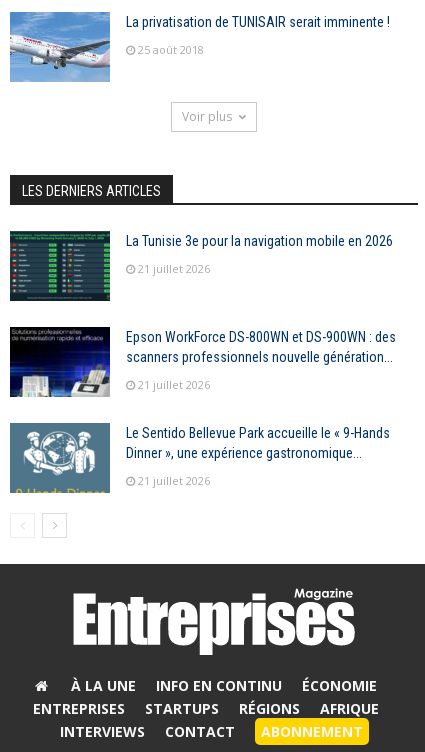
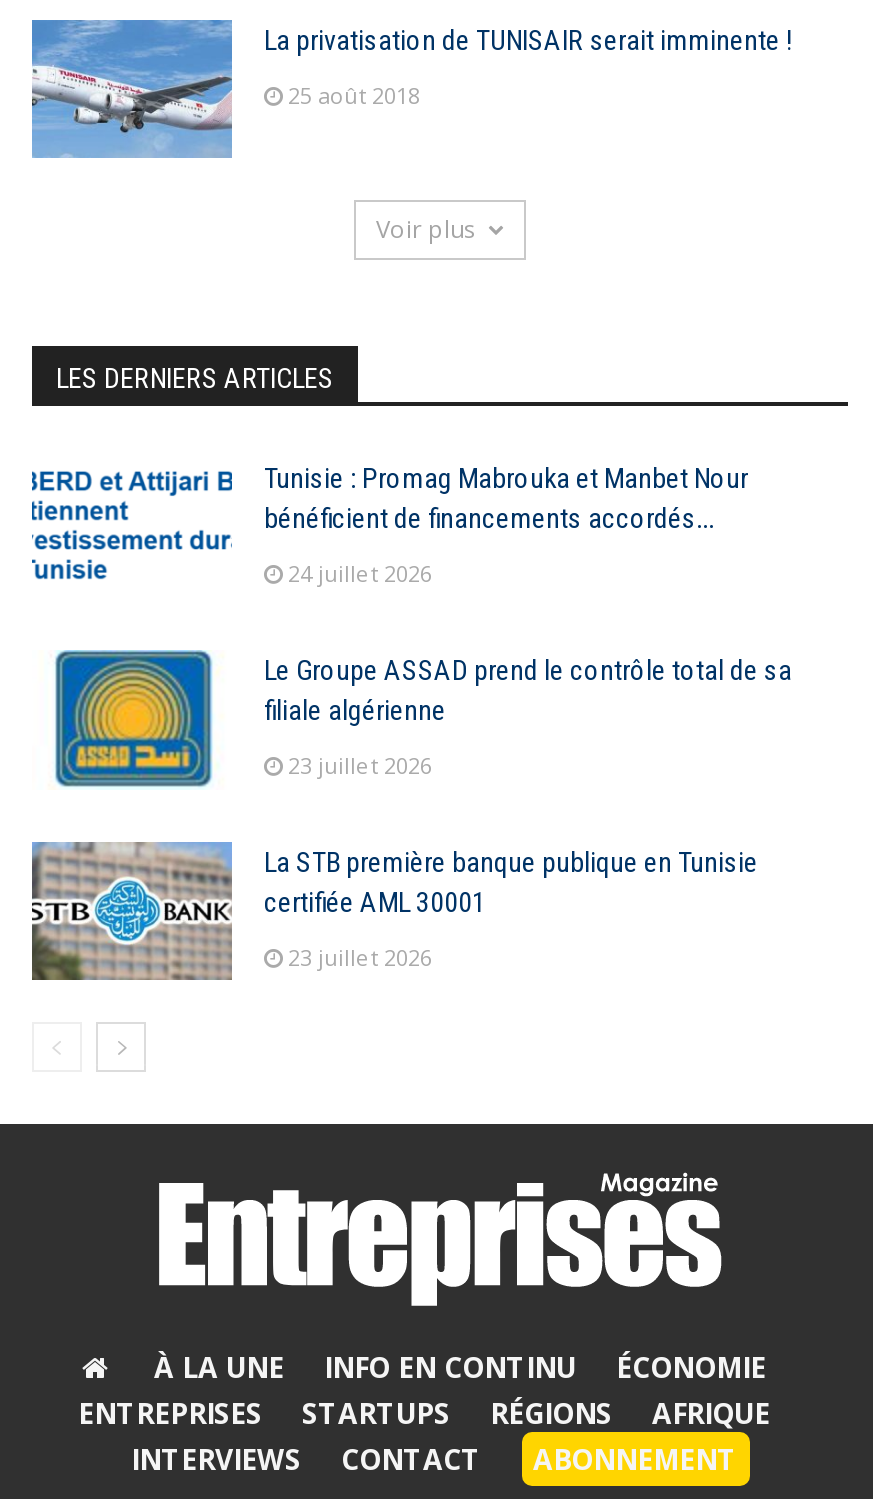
[9,230,393,302] [image] | La Tunisie 3e pour la navigation mobile en 2026 -> [30,458,748,598] [image] | Tunisie : Promag Mabrouka et Manbet Nour | bénéficient de financements accordés...
[138,261,210,276] 21 juillet 2026 -> [288,559,432,589] 24 juillet 2026
[9,326,396,398] [image] | Epson WorkForce DS-800WN et DS-900WN : des | scanners professionnels nouvelle génération... -> [32,650,792,790] [image] | Le Groupe ASSAD prend le contrôle total de sa | filiale algérienne
[138,377,210,392] 21 juillet 2026 -> [288,751,432,781] 23 juillet 2026
[10,423,390,493] [image] | Le Sentido Bellevue Park accueille le « 9-Hands | Dinner », une expérience gastronomique... -> [32,842,758,980] [image] | La STB première banque publique en Tunisie | certifiée AML 30001
[138,473,210,488] 21 juillet 2026 -> [288,943,432,973] 23 juillet 2026

